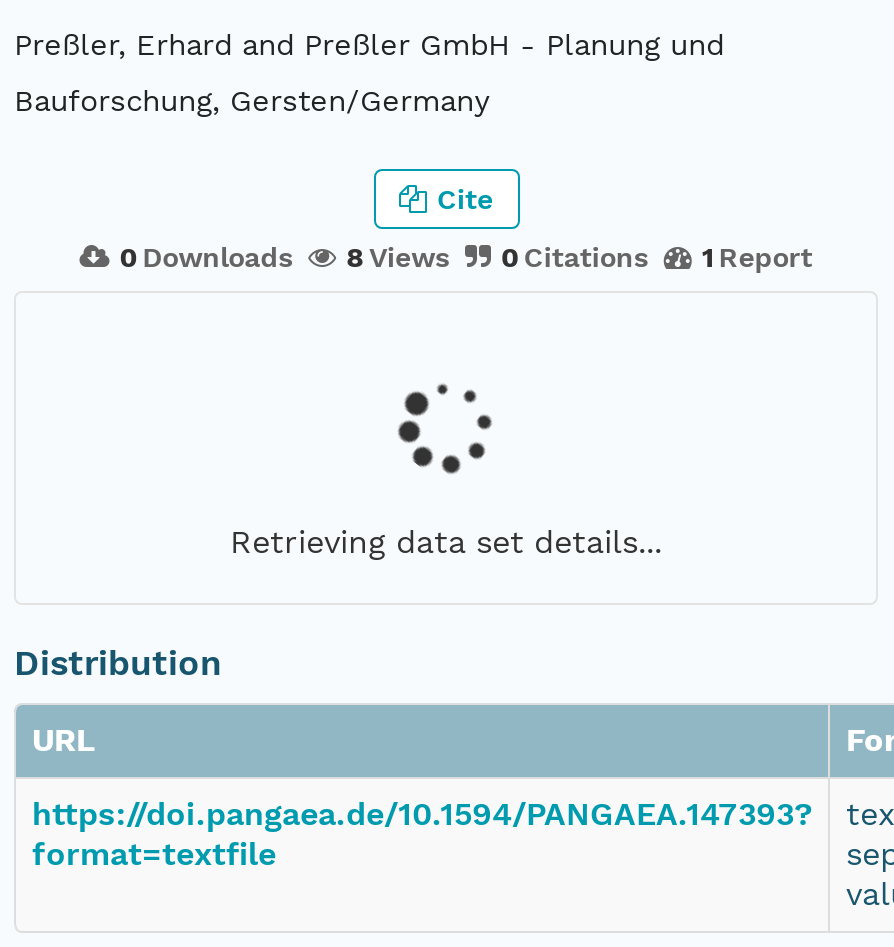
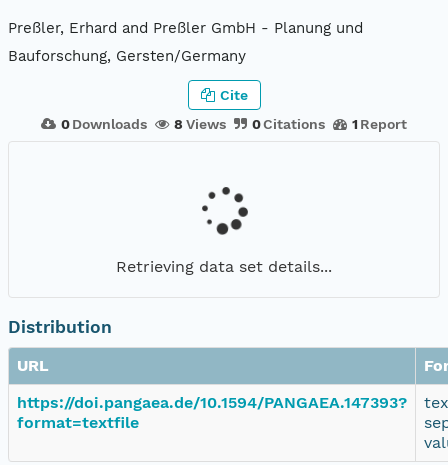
[396,383,494,479] [image] -> [200,186,249,236] [image]

